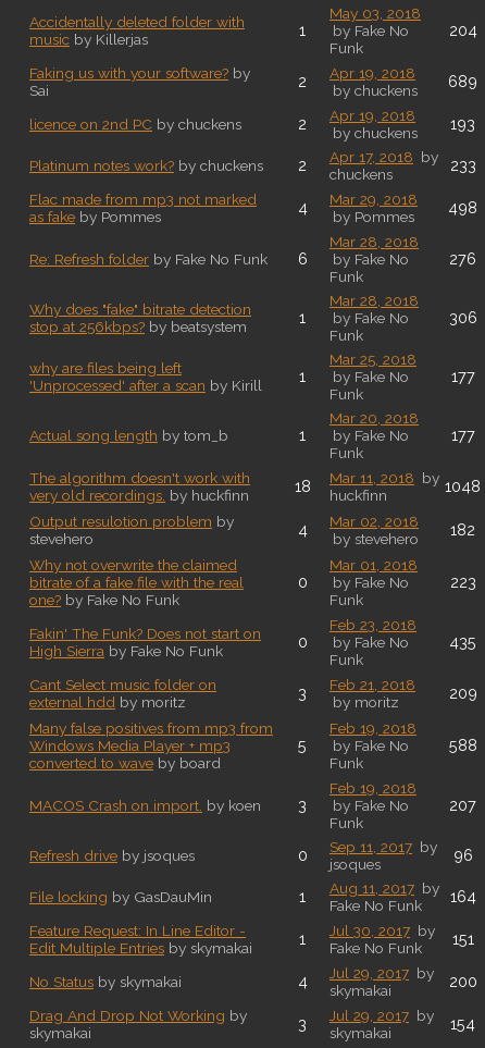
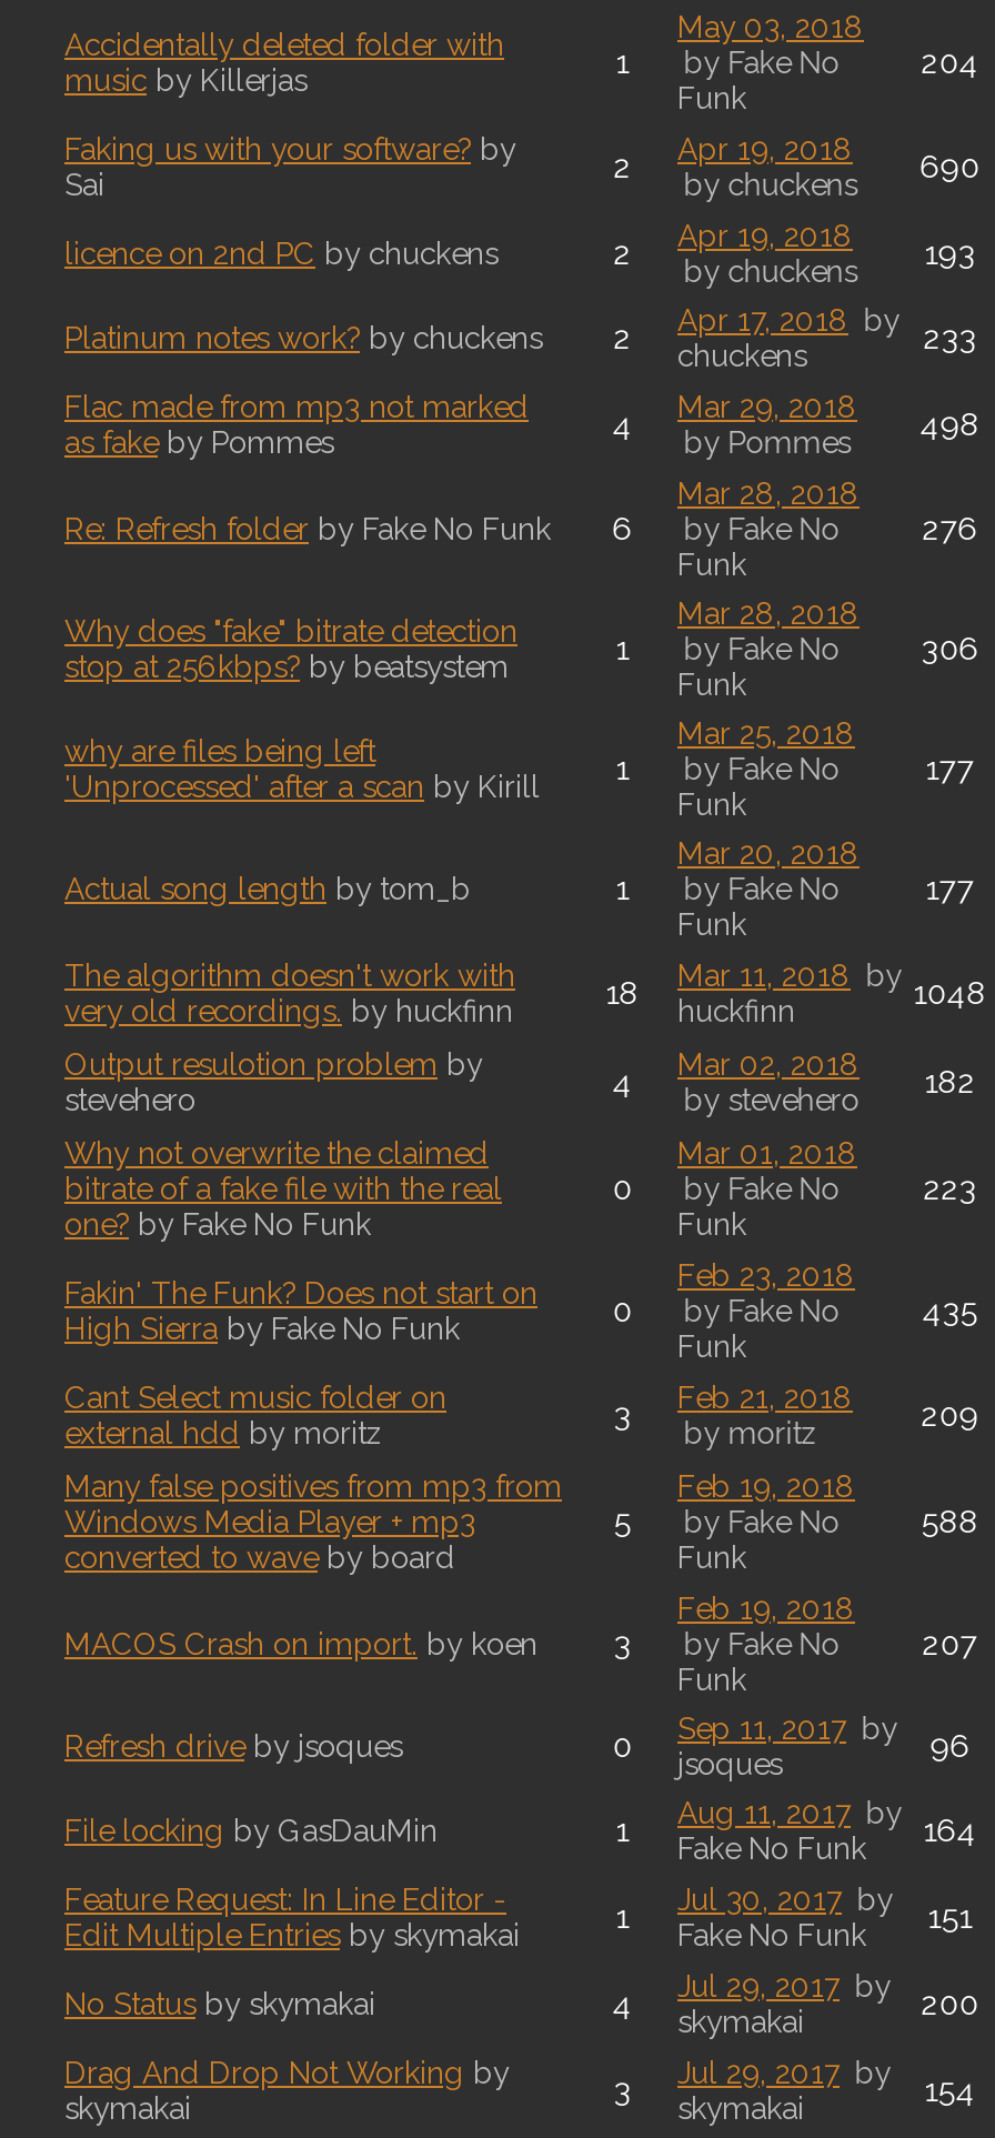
[298,64,478,99] 2 Apr 19, 2018 by chuckens 689 -> [614,131,980,202] 2 Apr 19, 2018 by chuckens 690

